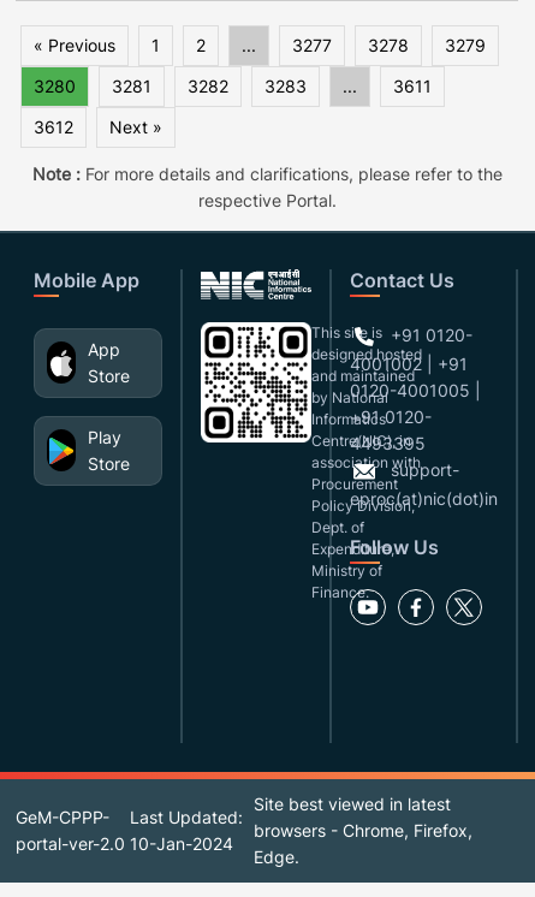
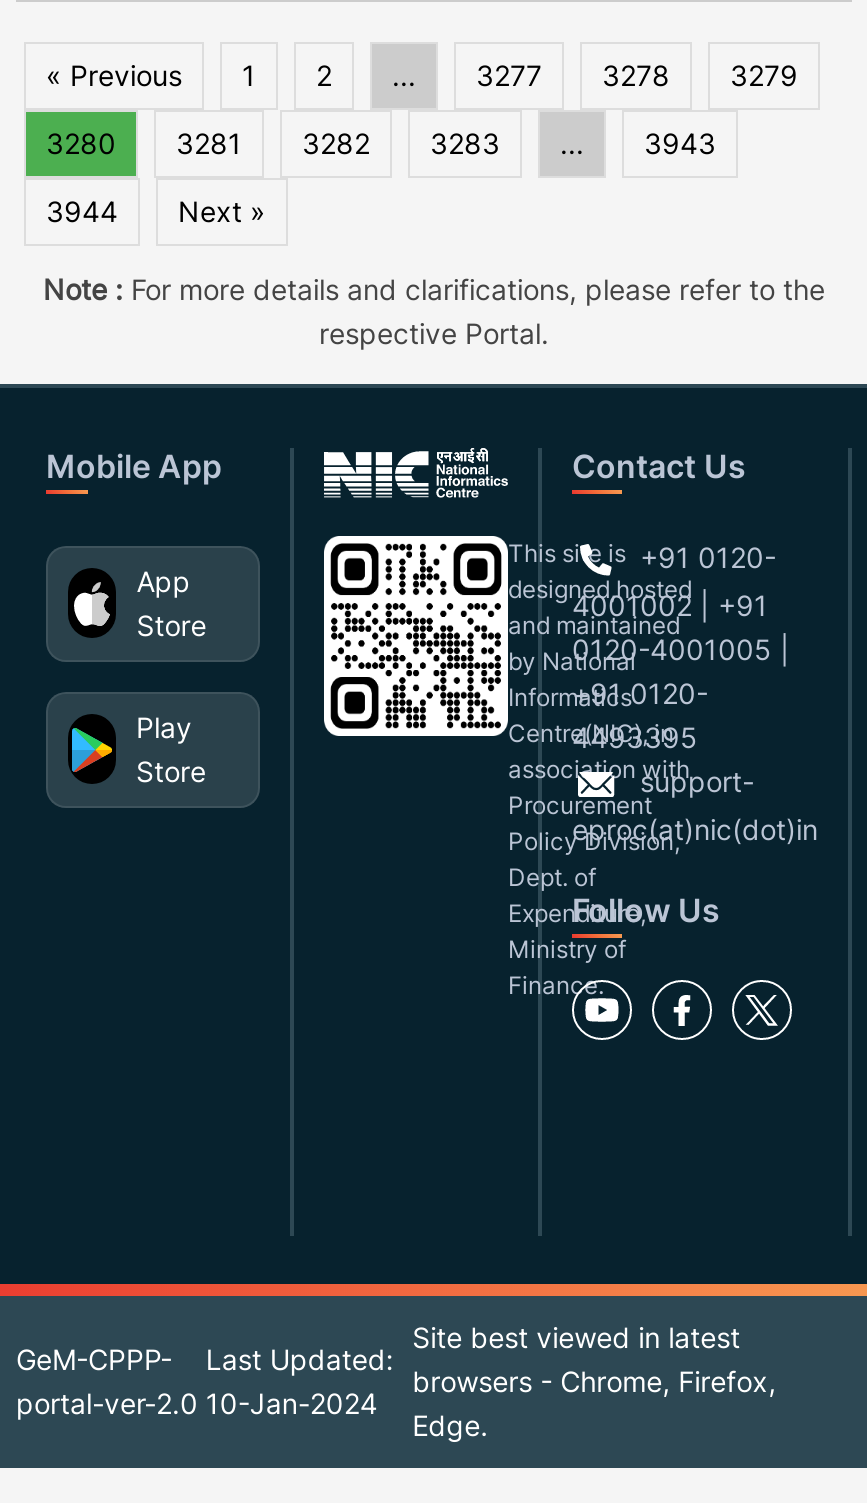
[393,76,432,96] 3611 -> [644,126,716,160] 3943
[34,117,162,137] 3612 Next » -> [46,194,266,228] 3944 Next »

